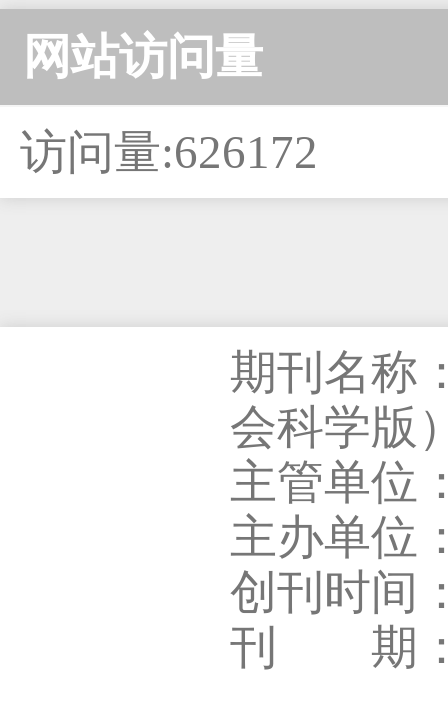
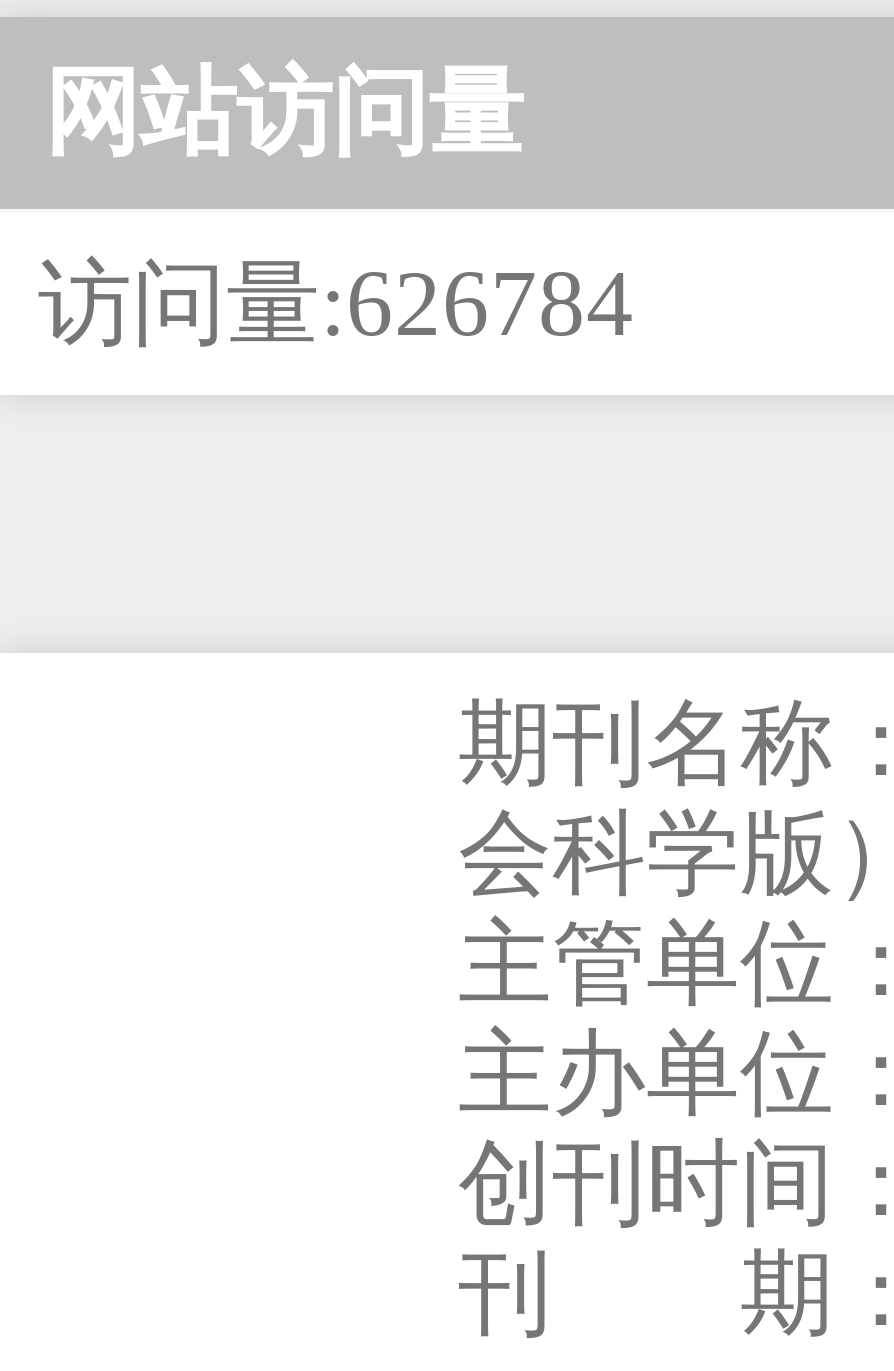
[20,126,318,178] 访问量:626172 -> [38,251,634,355] 访问量:626784

